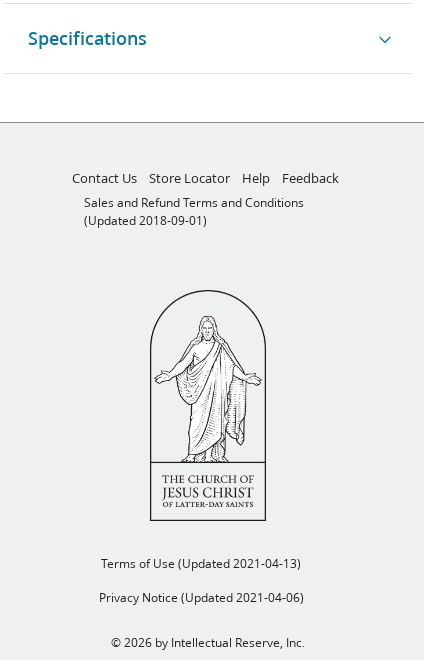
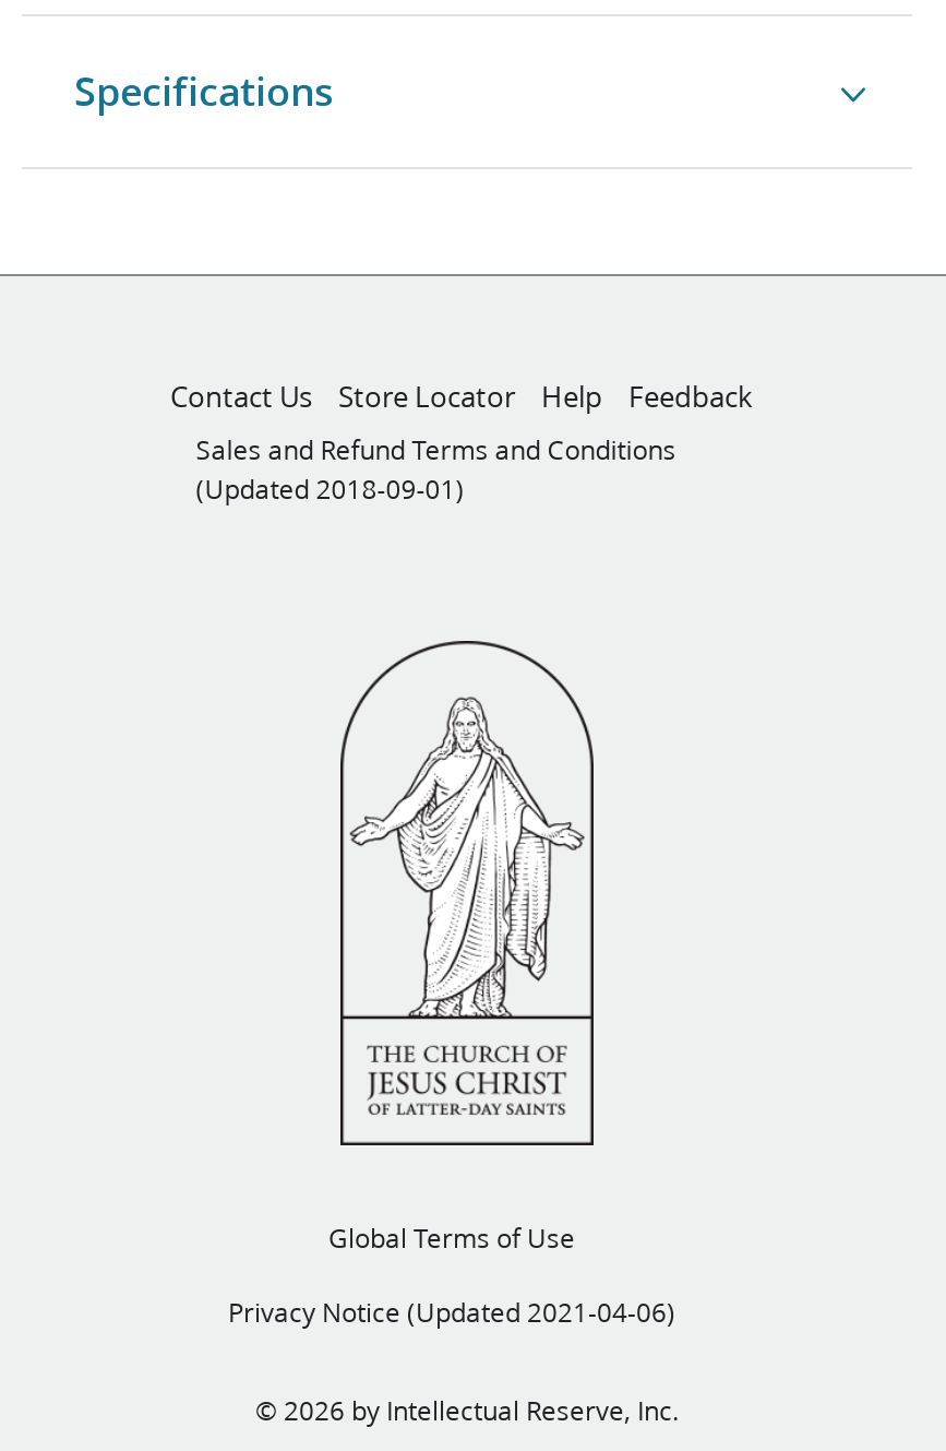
[101,555,301,572] Terms of Use (Updated 2021-04-13) -> [328,1219,575,1256] Global Terms of Use

